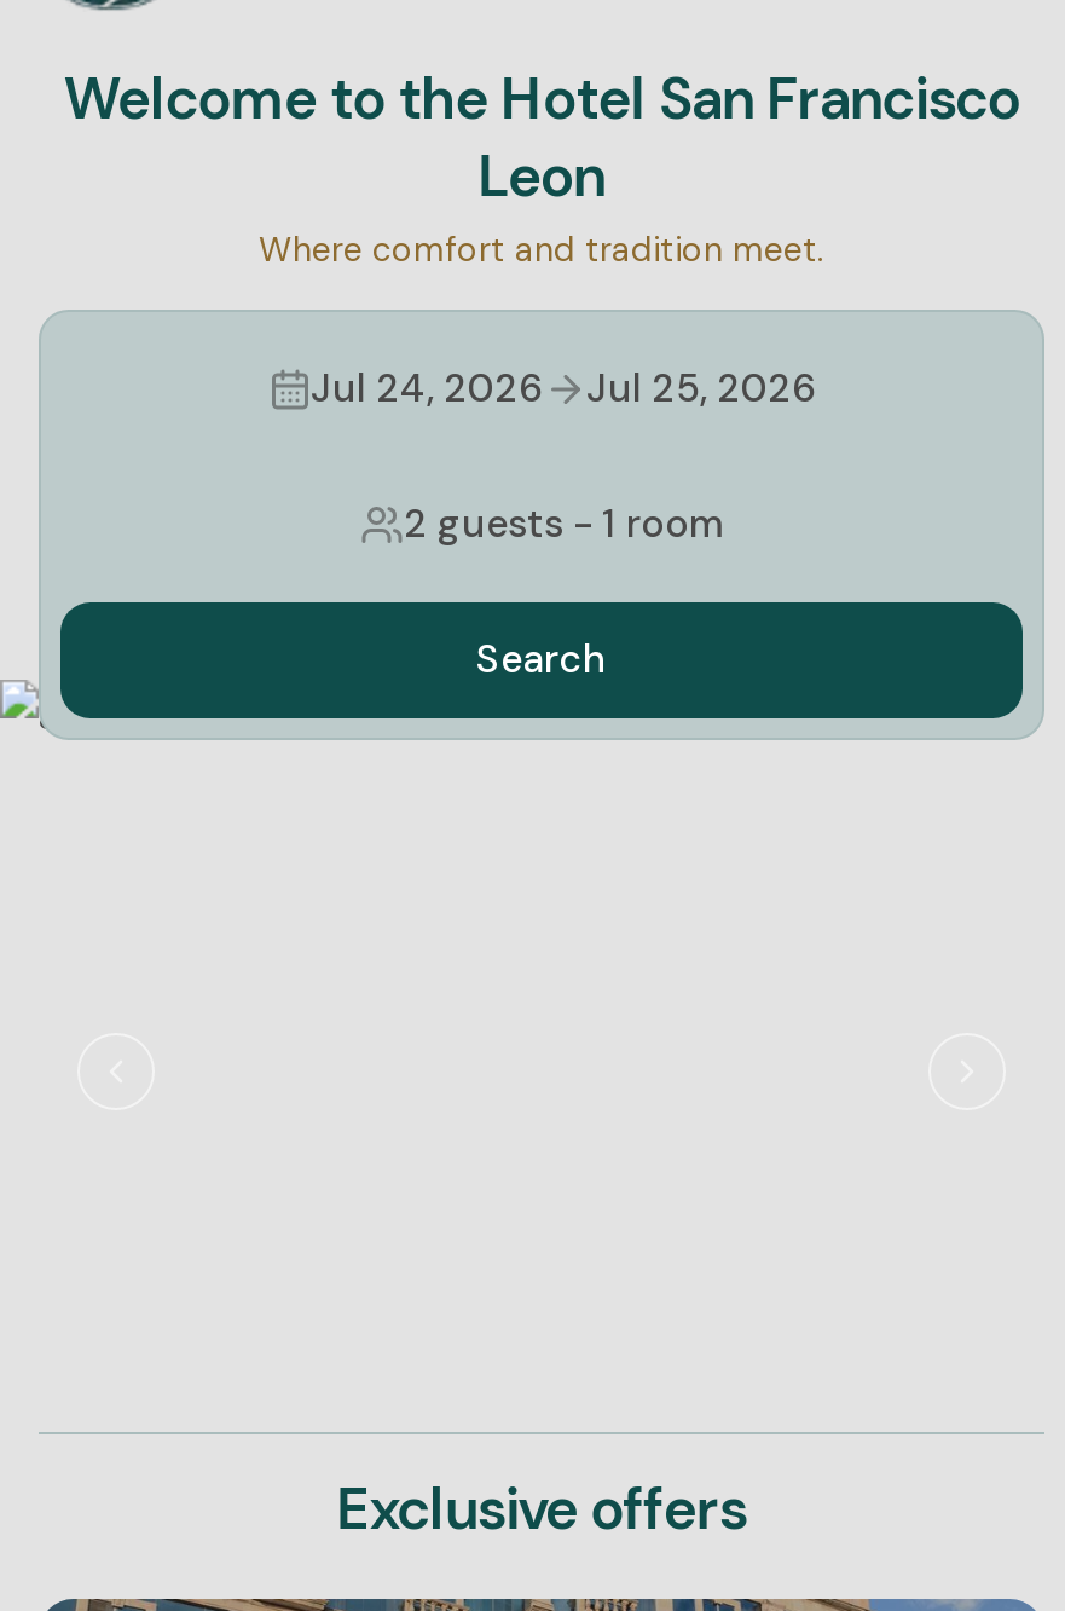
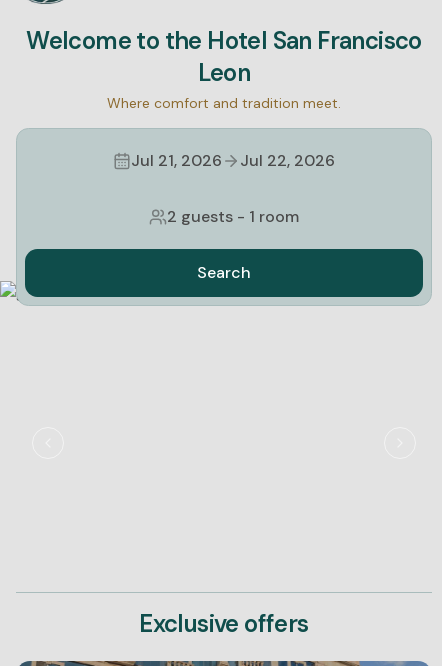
[311,363,543,414] Jul 24, 2026 -> [131,150,222,171] Jul 21, 2026
[586,363,816,414] Jul 25, 2026 -> [240,150,335,171] Jul 22, 2026

